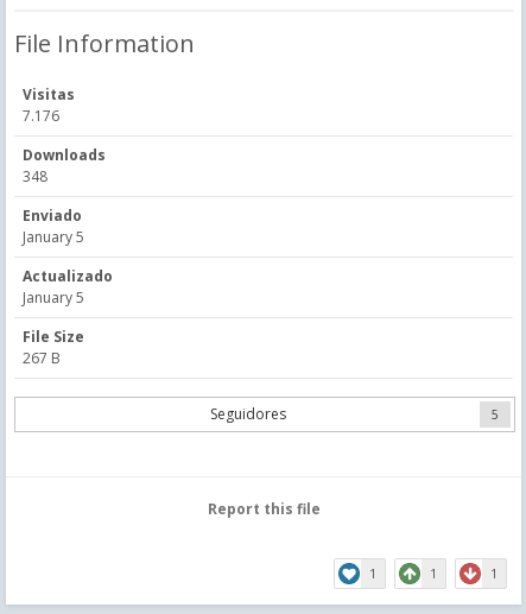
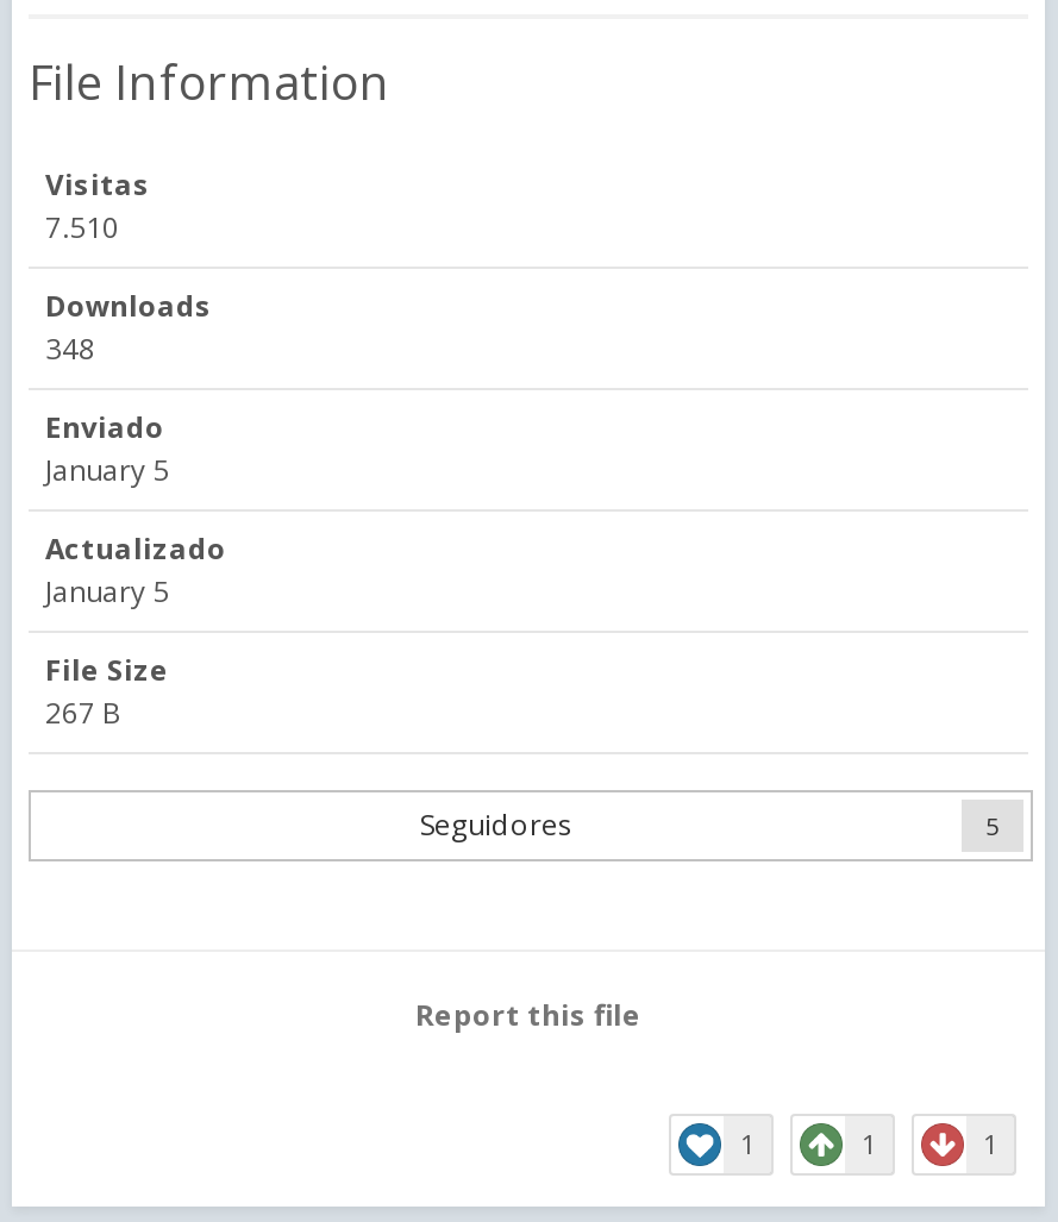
[23,105,59,126] 7.176 -> [45,207,119,247] 7.510

